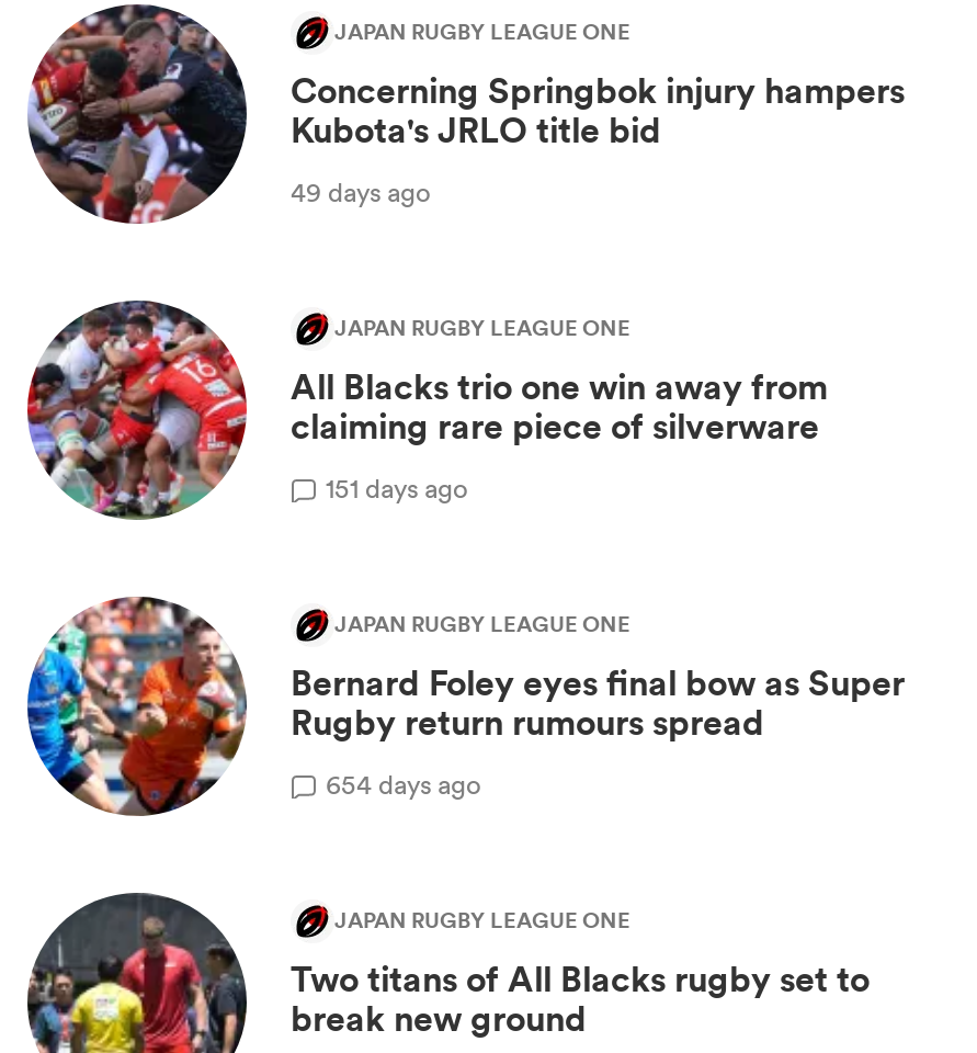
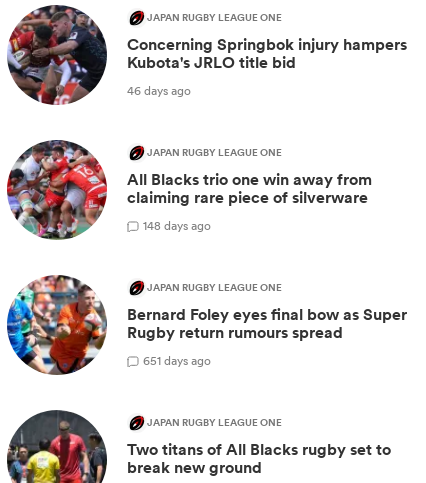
[291,172,431,210] 49 days ago -> [127,82,191,99] 46 days ago
[326,469,468,506] 151 days ago -> [143,217,211,234] 148 days ago
[326,765,481,802] 654 days ago -> [143,352,211,369] 651 days ago

